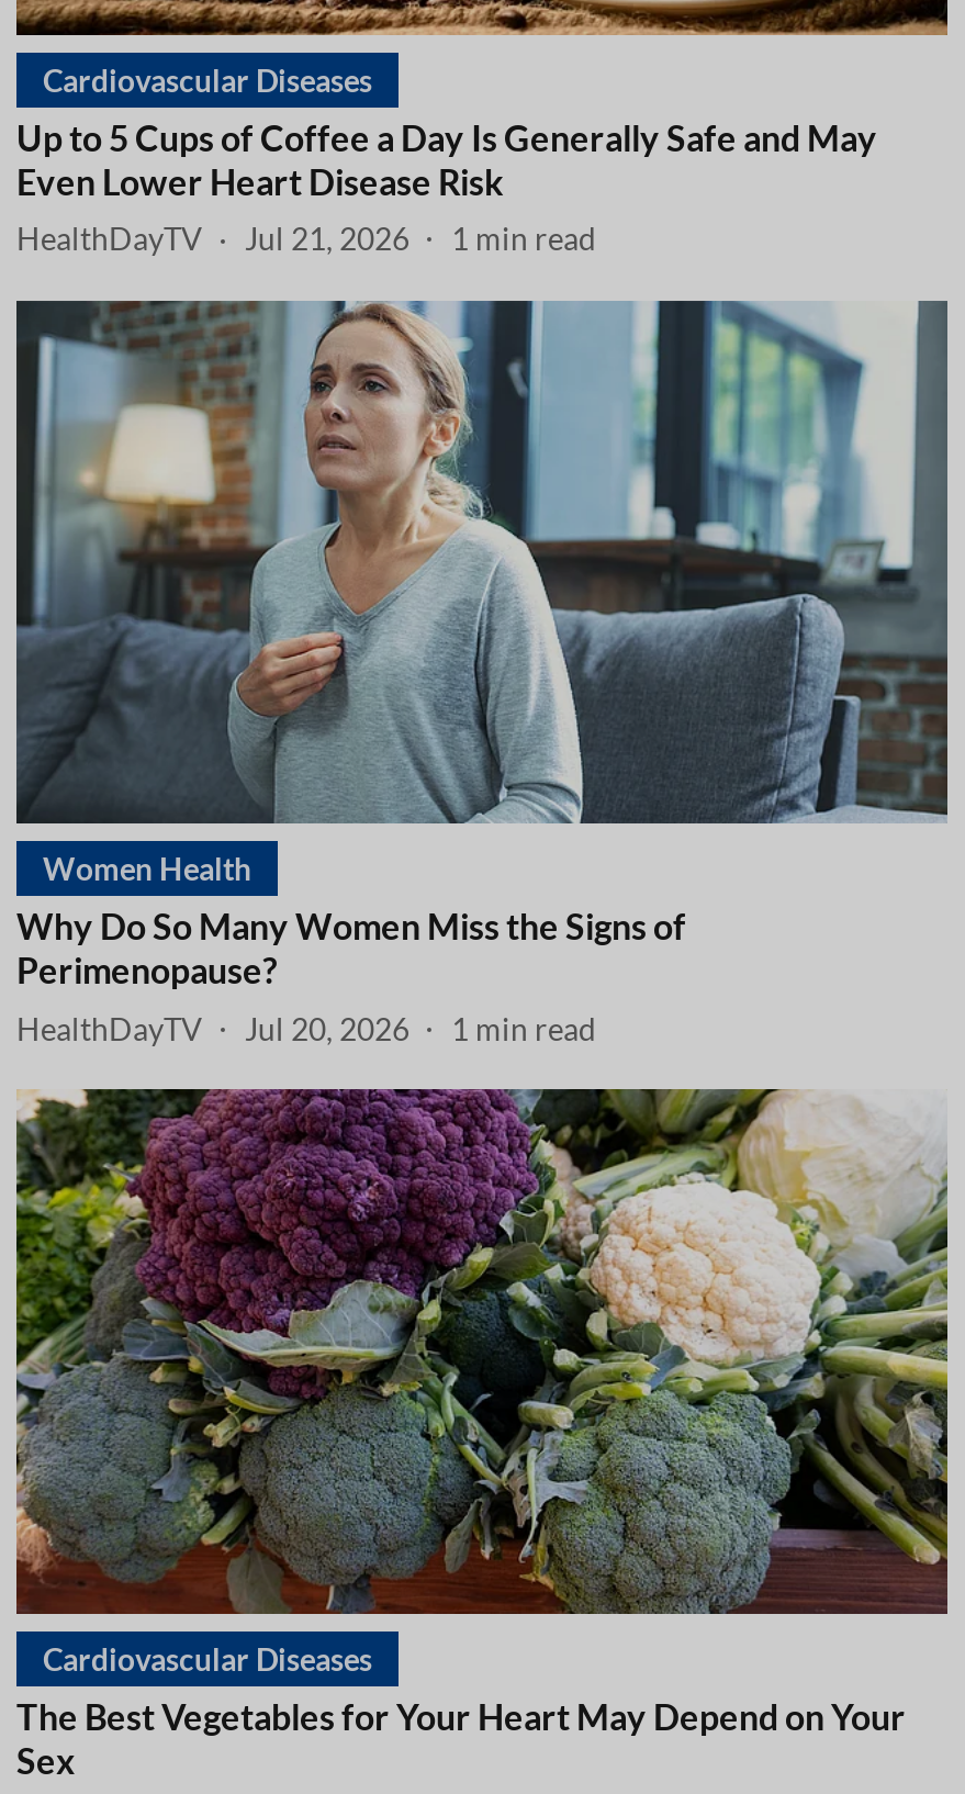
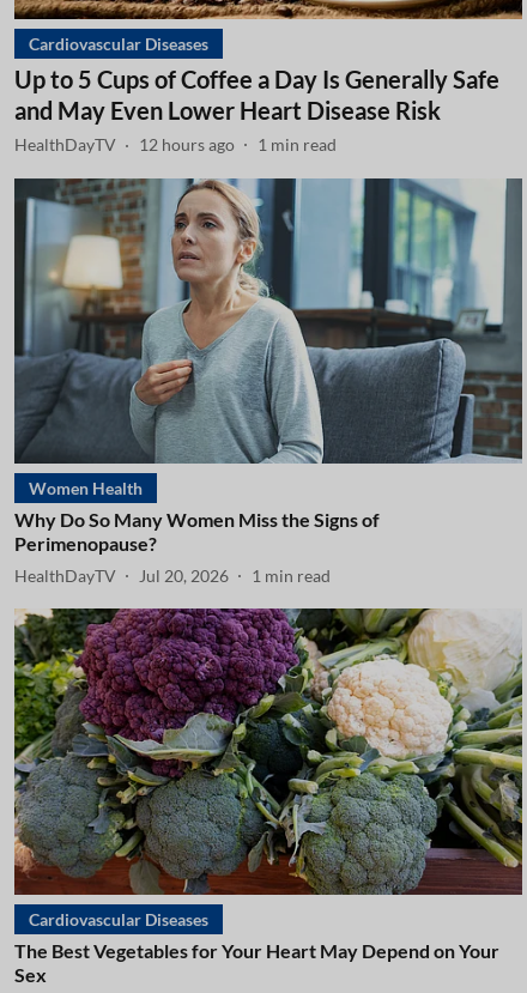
[16,220,596,257] HealthDayTV Jul 21, 2026 1 min read -> [14,134,337,155] HealthDayTV 12 hours ago 1 min read

